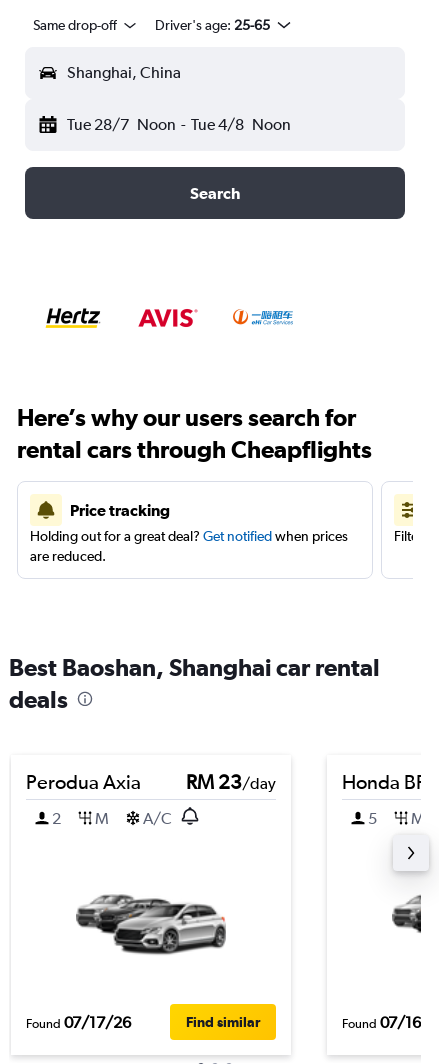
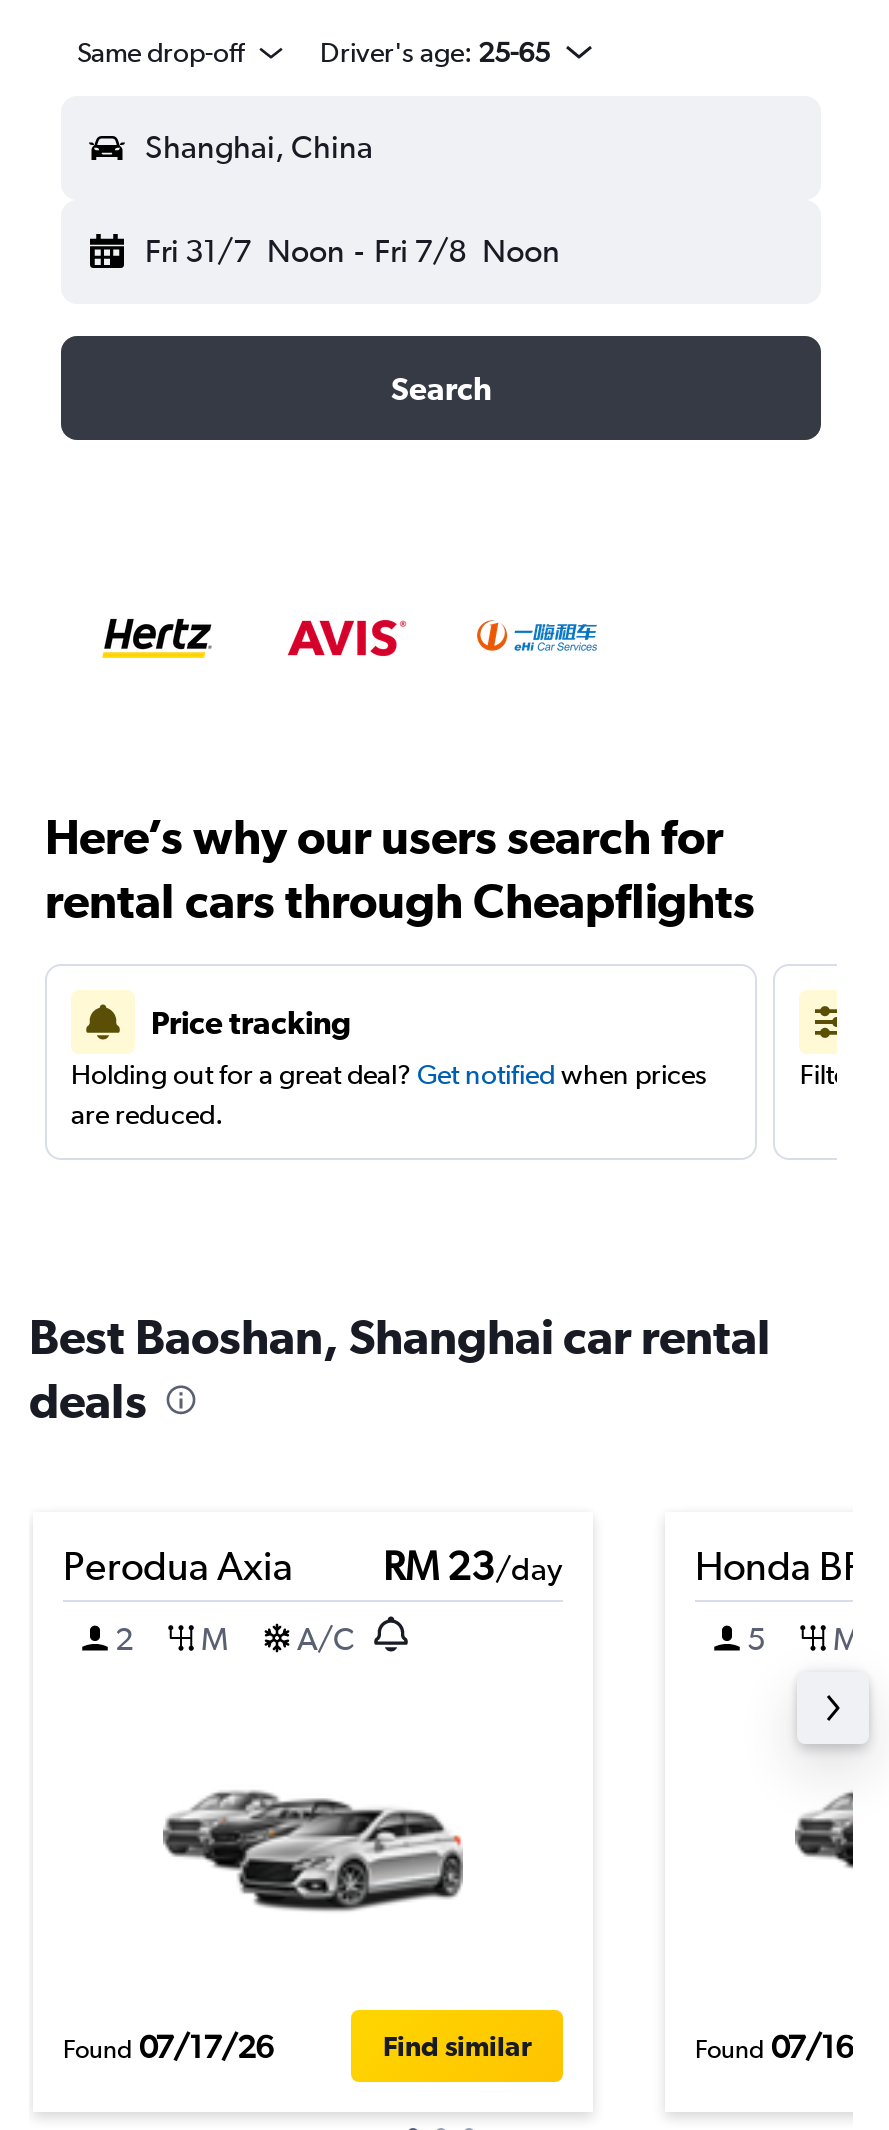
[67,115,291,134] Tue 28/7 Noon - Tue 4/8 Noon -> [145,232,560,270] Fri 31/7 Noon - Fri 7/8 Noon

